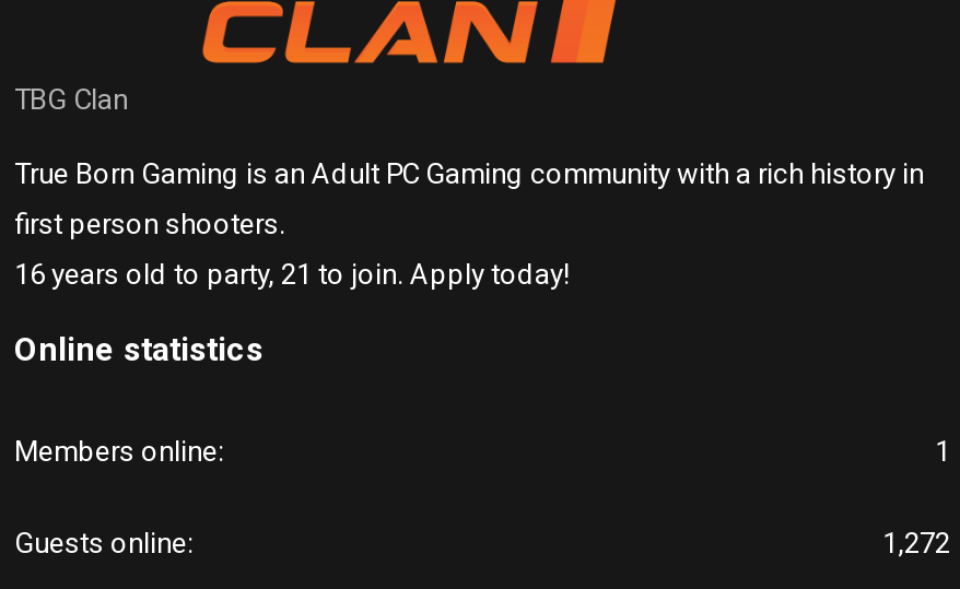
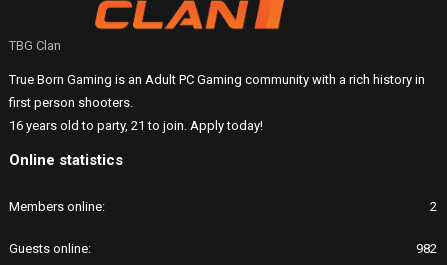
[935,434,950,467] 1 -> [430,199,437,214] 2
[882,526,950,559] 1,272 -> [416,241,437,256] 982

